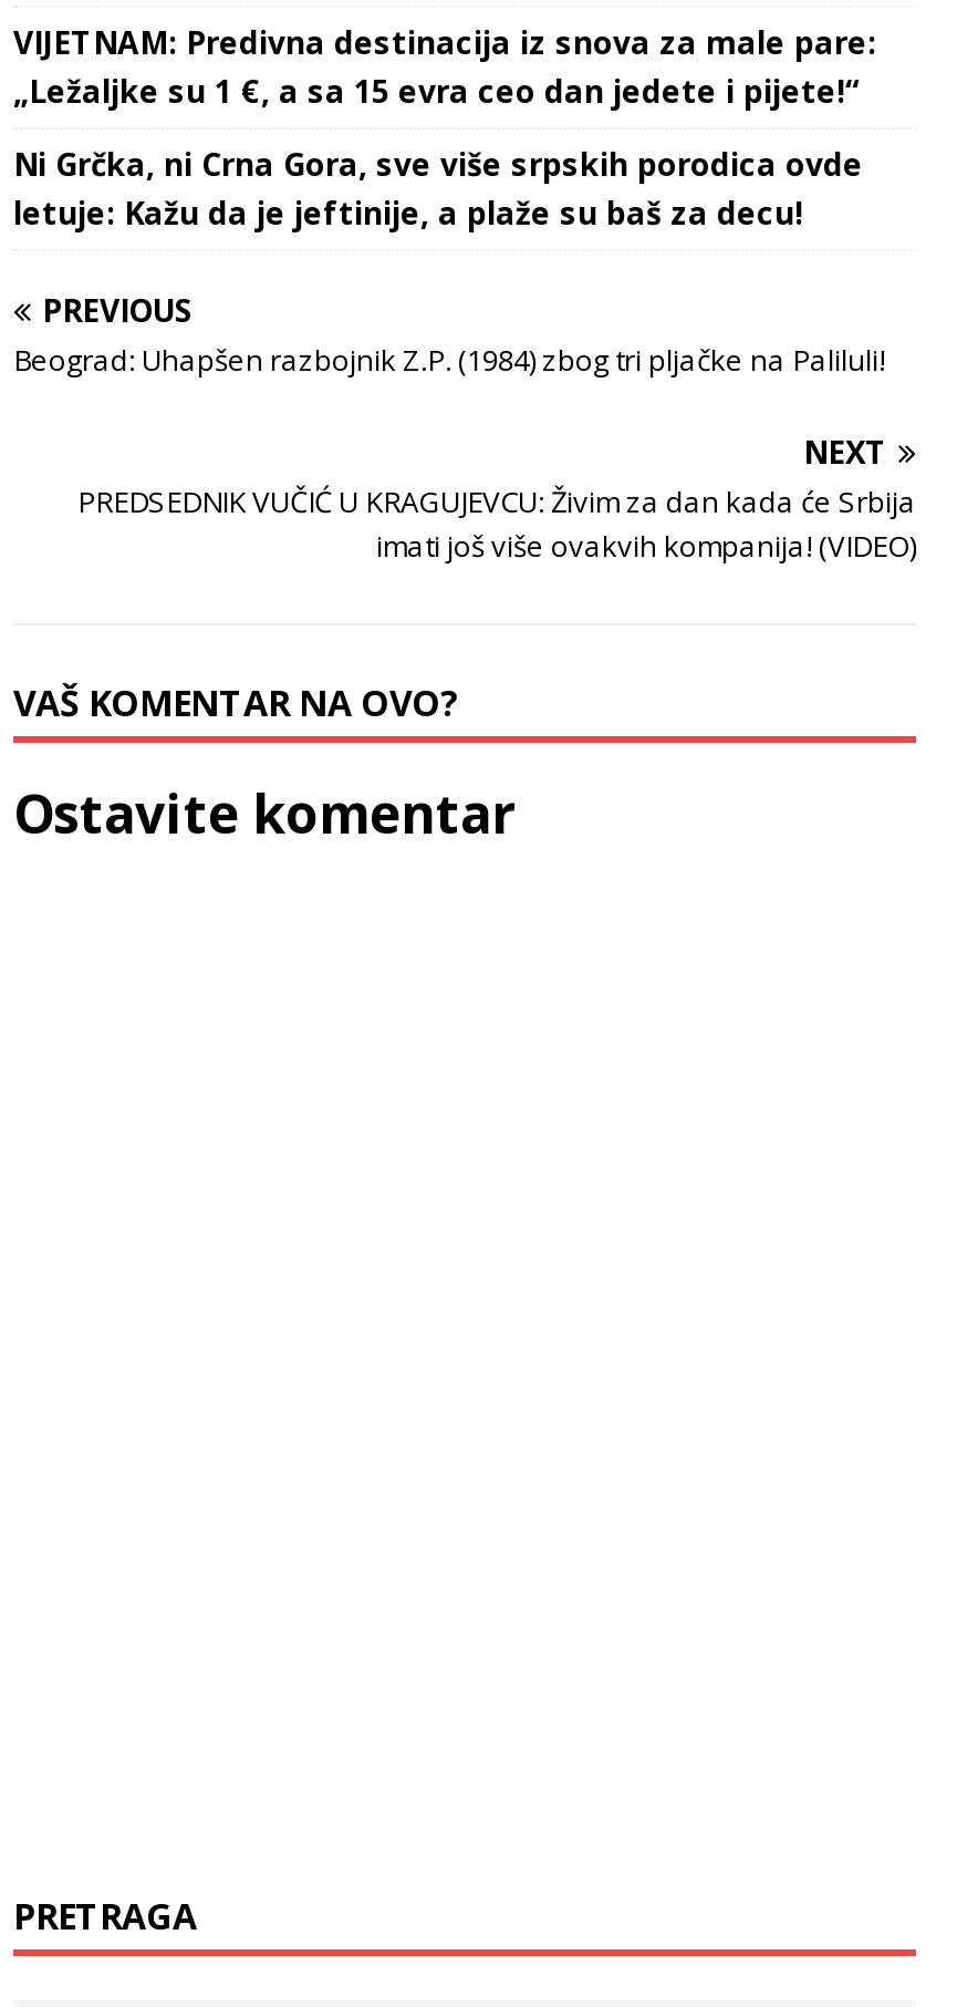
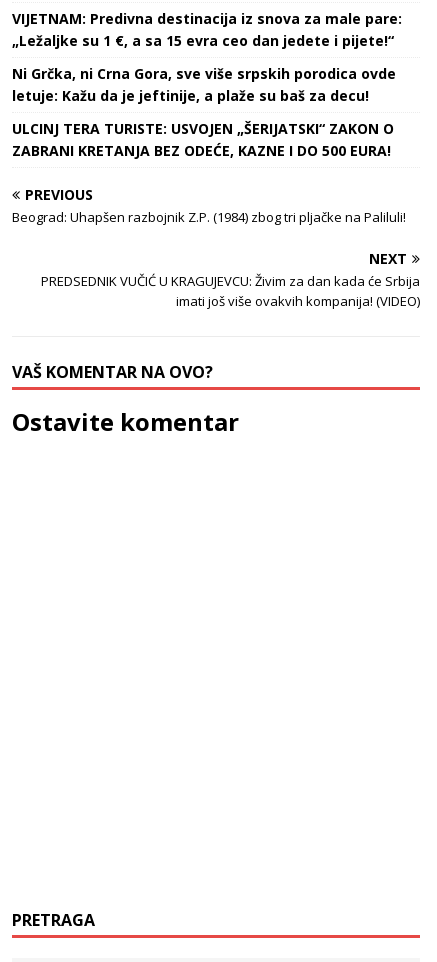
none -> [12,119,394,160] ULCINJ TERA TURISTE: USVOJEN „ŠERIJATSKI“ ZAKON O | ZABRANI KRETANJA BEZ ODEĆE, KAZNE I DO 500 EURA!

